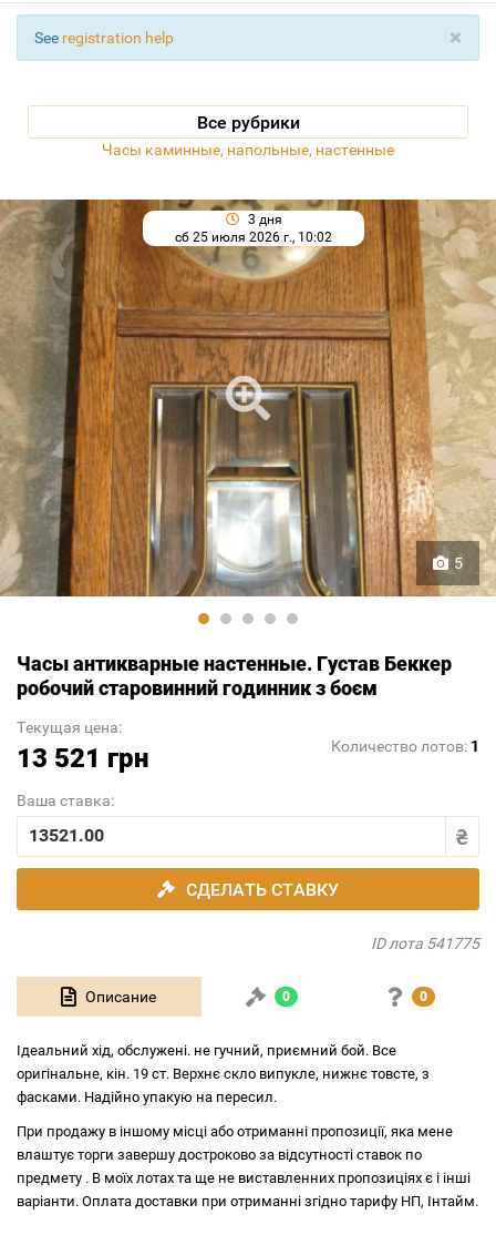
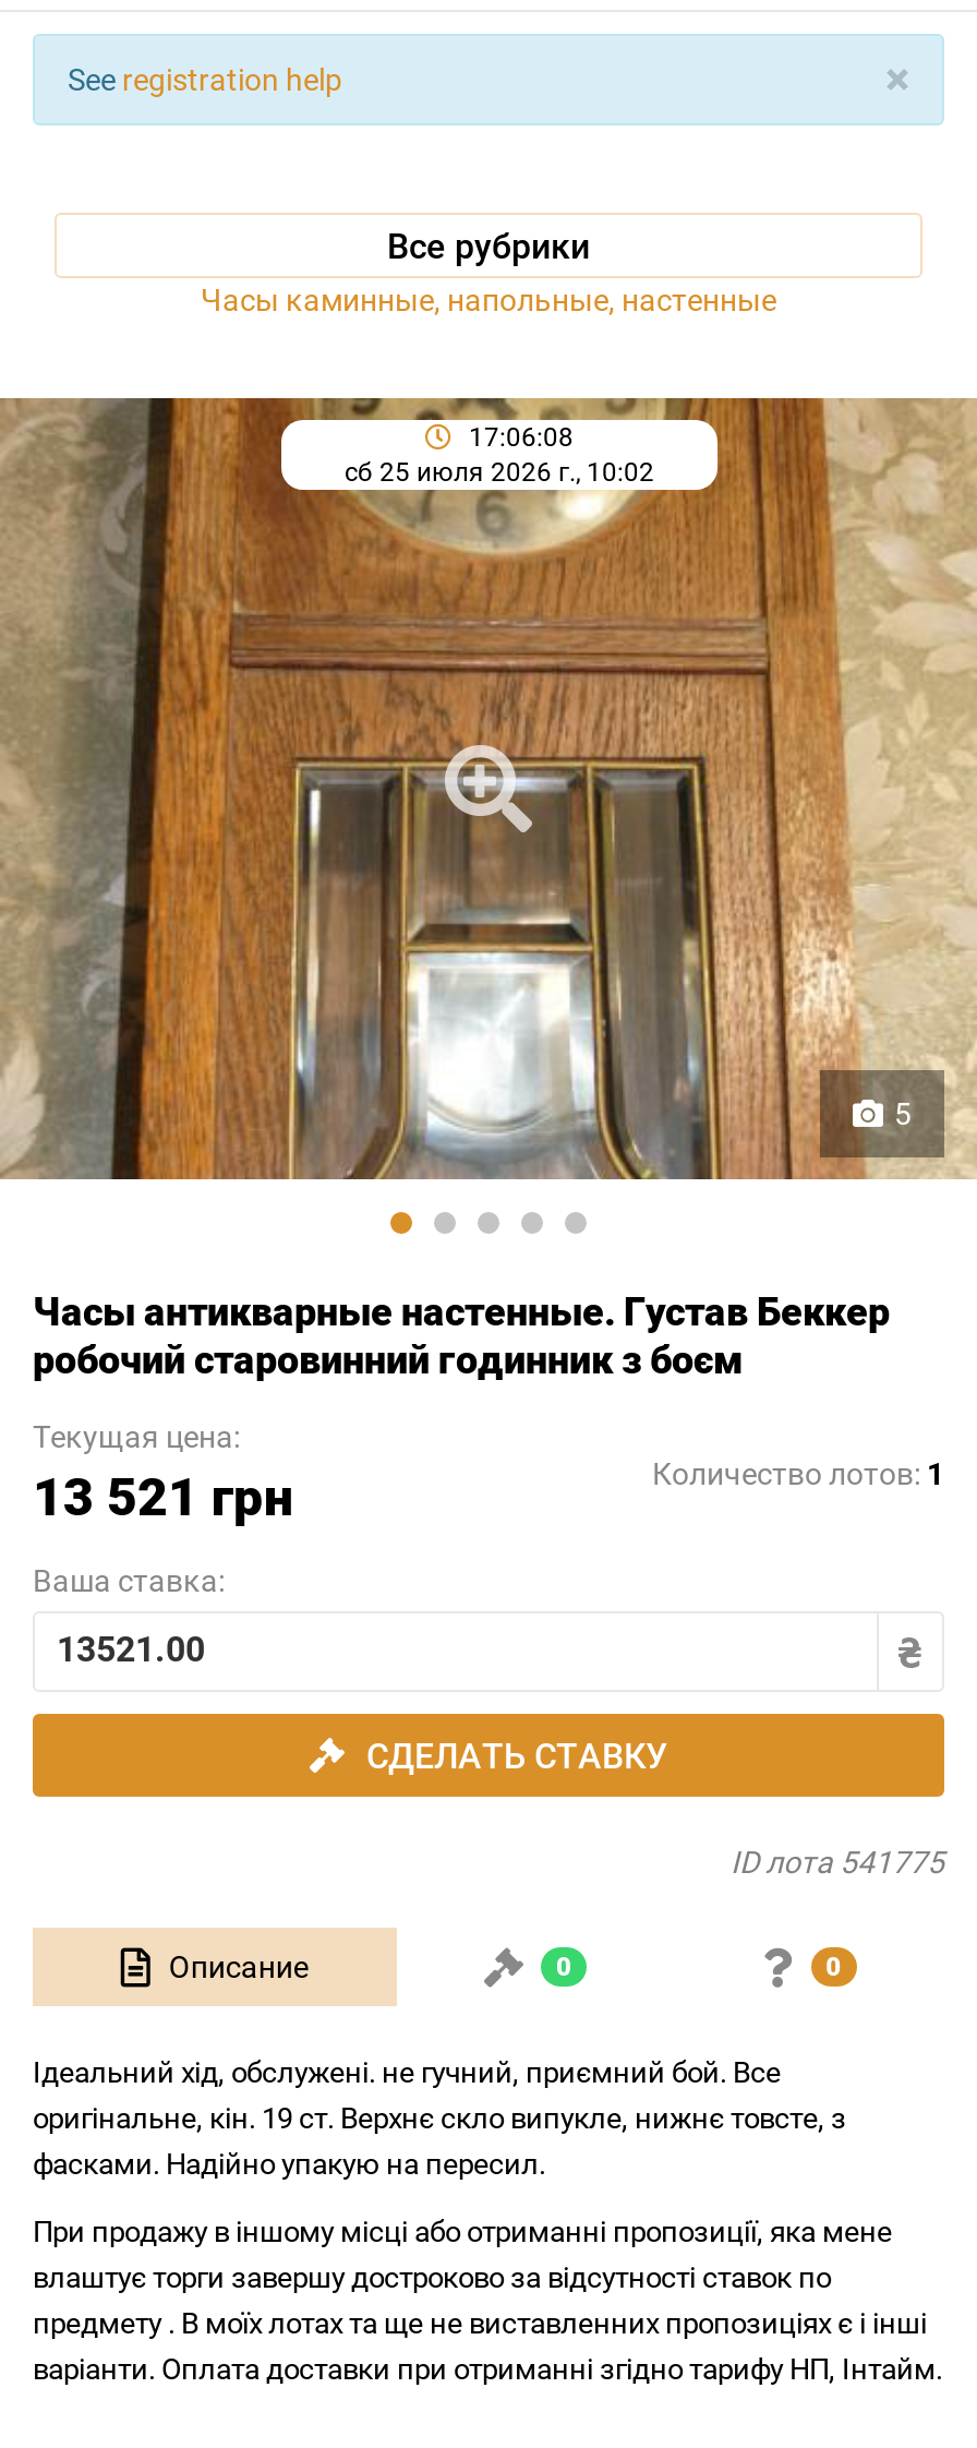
[247,212,282,227] 3 дня -> [469,422,574,453] 17:06:08

